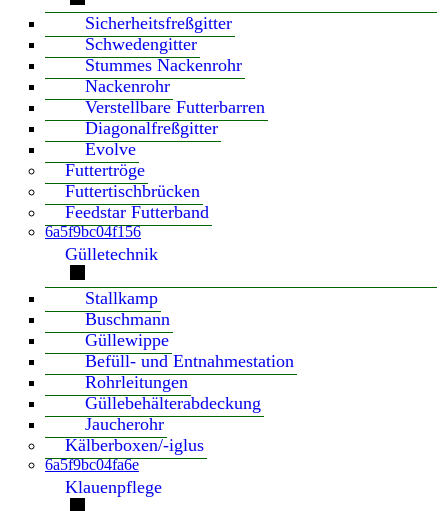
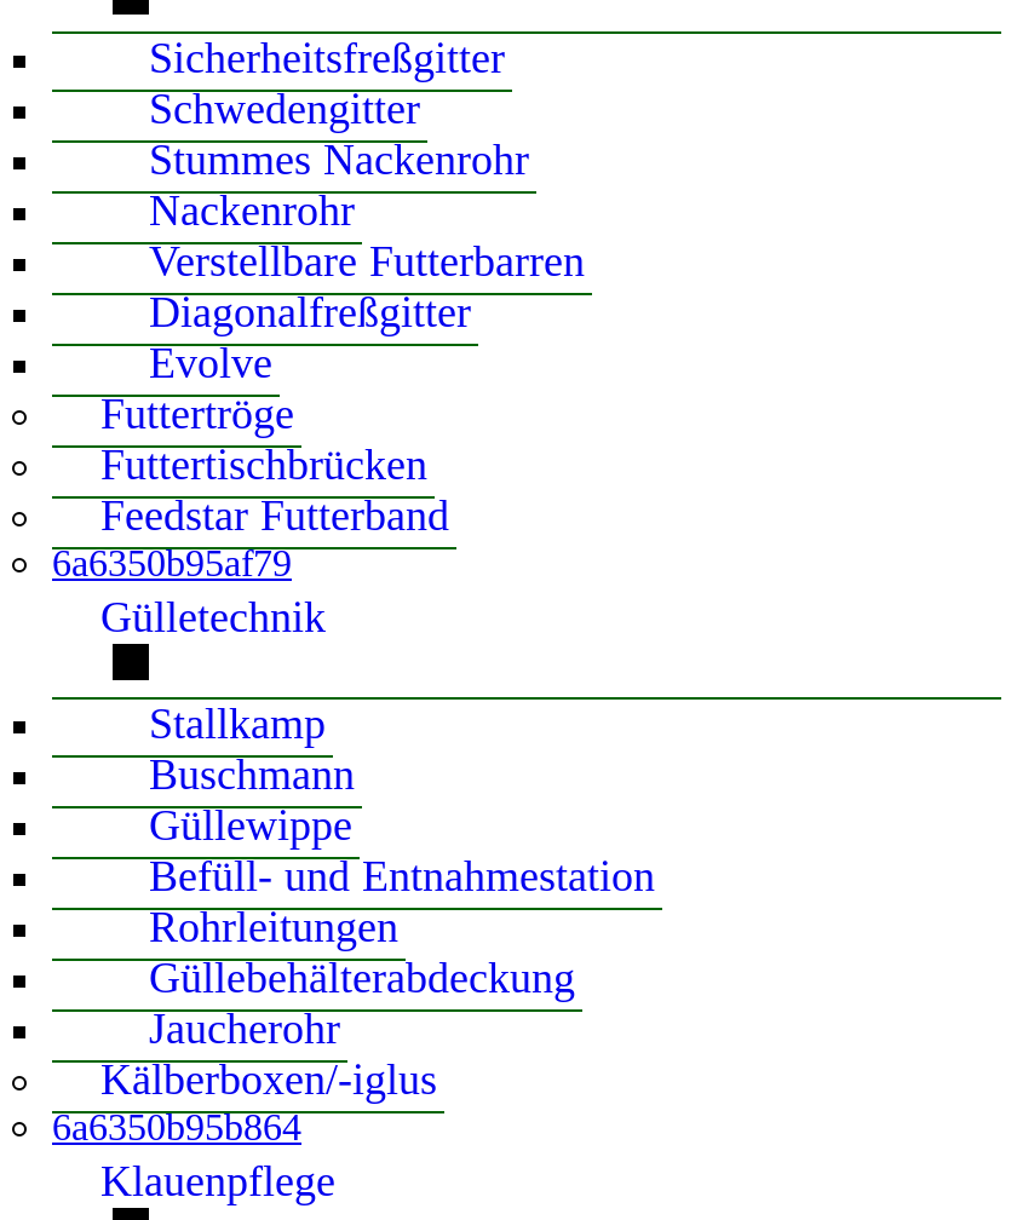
[45,223,141,240] 6a5f9bc04f156 -> [52,542,292,583] 6a6350b95af79
[45,456,139,473] 6a5f9bc04fa6e -> [52,1106,301,1147] 6a6350b95b864

